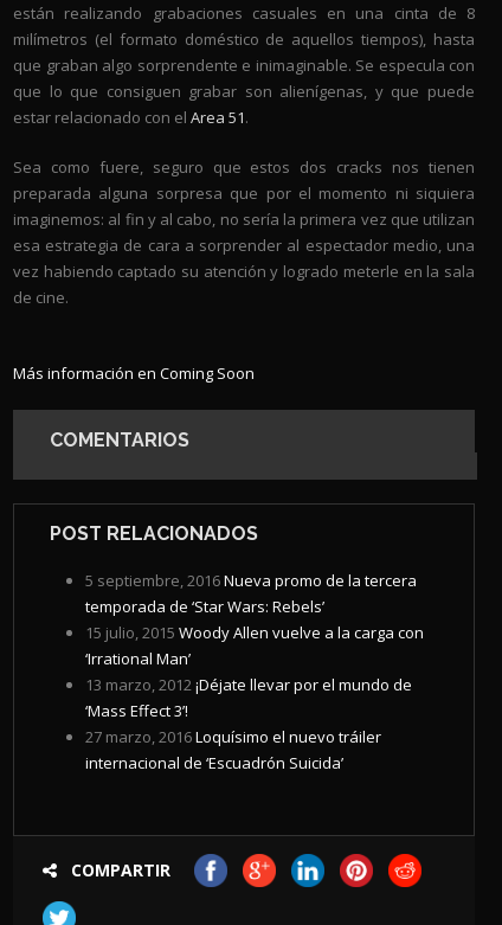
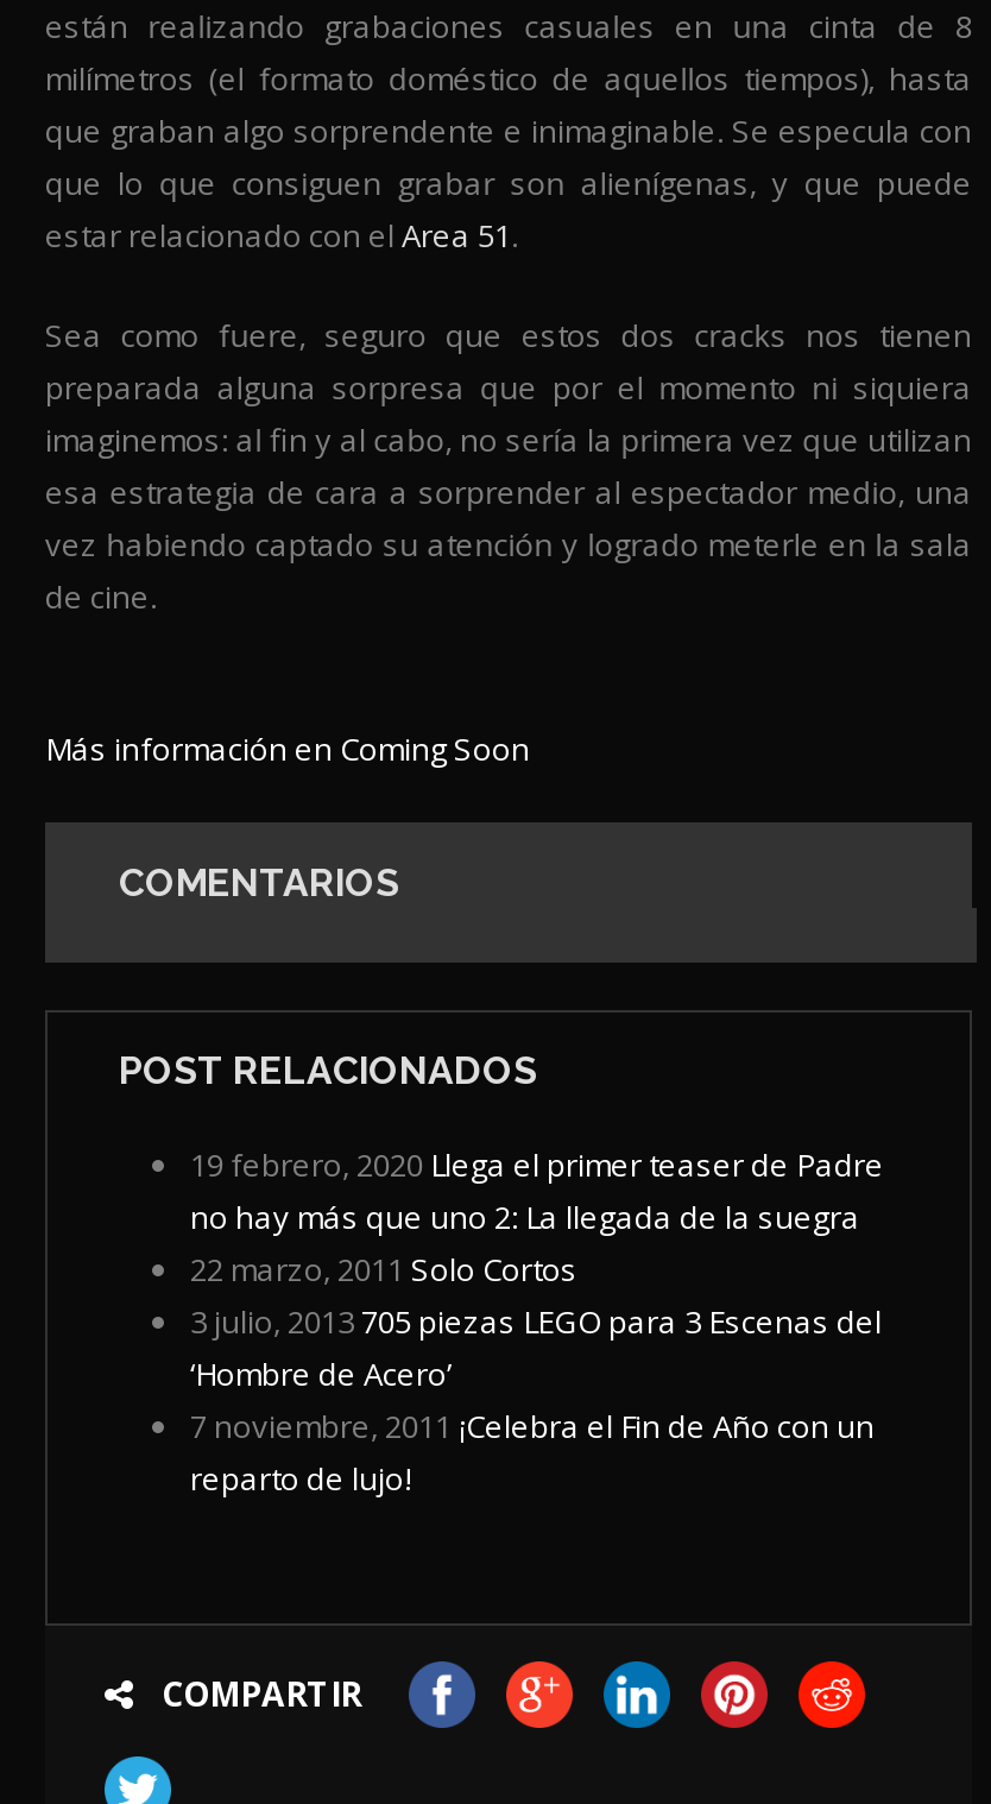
[85,570,424,774] 5 septiembre, 2016 Nueva promo de la tercera | temporada de ‘Star Wars: Rebels’ | 15 julio, 2015 Woody Allen vuelve a la carga con | ‘Irrational Man’ | 13 marzo, 2012 ¡Déjate llevar por el mundo de | ‘Mass Effect 3’! | 27 marzo, 2016 Loquísimo el nuevo tráiler | internacional de ‘Escuadrón Suicida’ -> [190,1144,884,1500] 19 febrero, 2020 Llega el primer teaser de Padre | no hay más que uno 2: La llegada de la suegra | 22 marzo, 2011 Solo Cortos | 3 julio, 2013 705 piezas LEGO para 3 Escenas del | ‘Hombre de Acero’ | 7 noviembre, 2011 ¡Celebra el Fin de Año con un | reparto de lujo!

